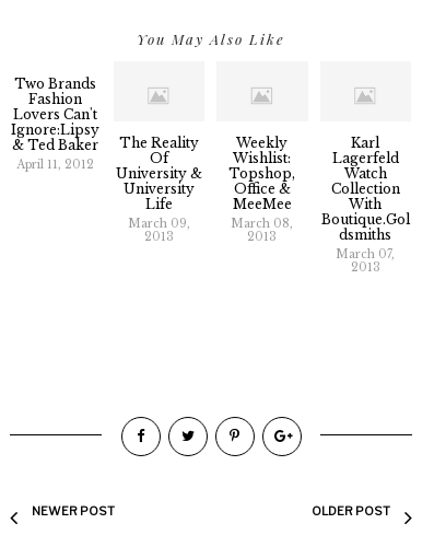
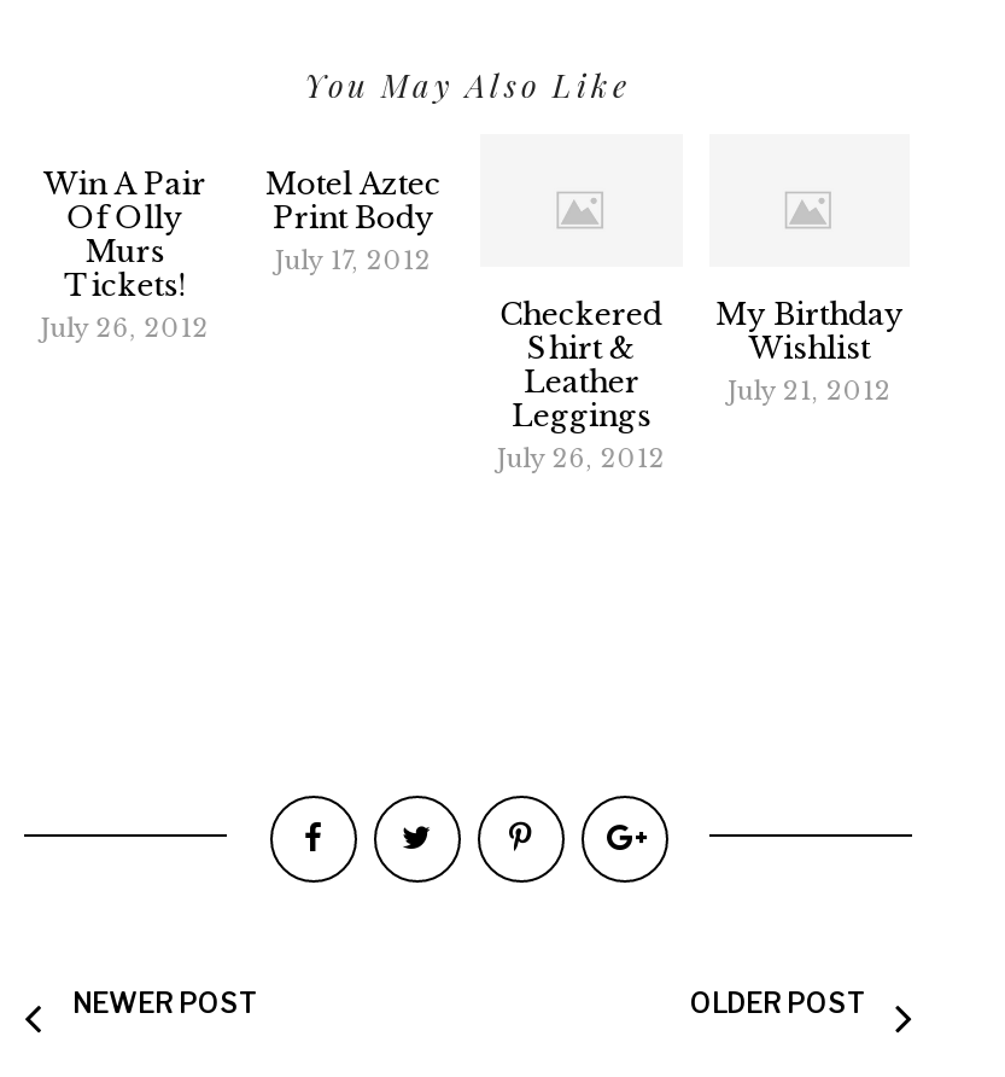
[11,75,100,171] Two Brands | Fashion | Lovers Can't | Ignore:Lipsy | & Ted Baker | April 11, 2012 -> [41,164,209,343] Win A Pair | Of Olly | Murs | Tickets! | July 26, 2012
[116,135,202,244] The Reality | Of | University & | University | Life | March 09, | 2013 -> [265,164,441,275] Motel Aztec | Print Body | July 17, 2012
[229,135,296,244] Weekly | Wishlist: | Topshop, | Office & | MeeMee | March 08, | 2013 -> [497,296,666,475] Checkered | Shirt & | Leather | Leggings | July 26, 2012
[321,135,410,275] Karl | Lagerfeld | Watch | Collection | With | Boutique.Gol | Dsmiths | March 07, | 2013 -> [715,296,904,407] My Birthday | Wishlist | July 21, 2012

